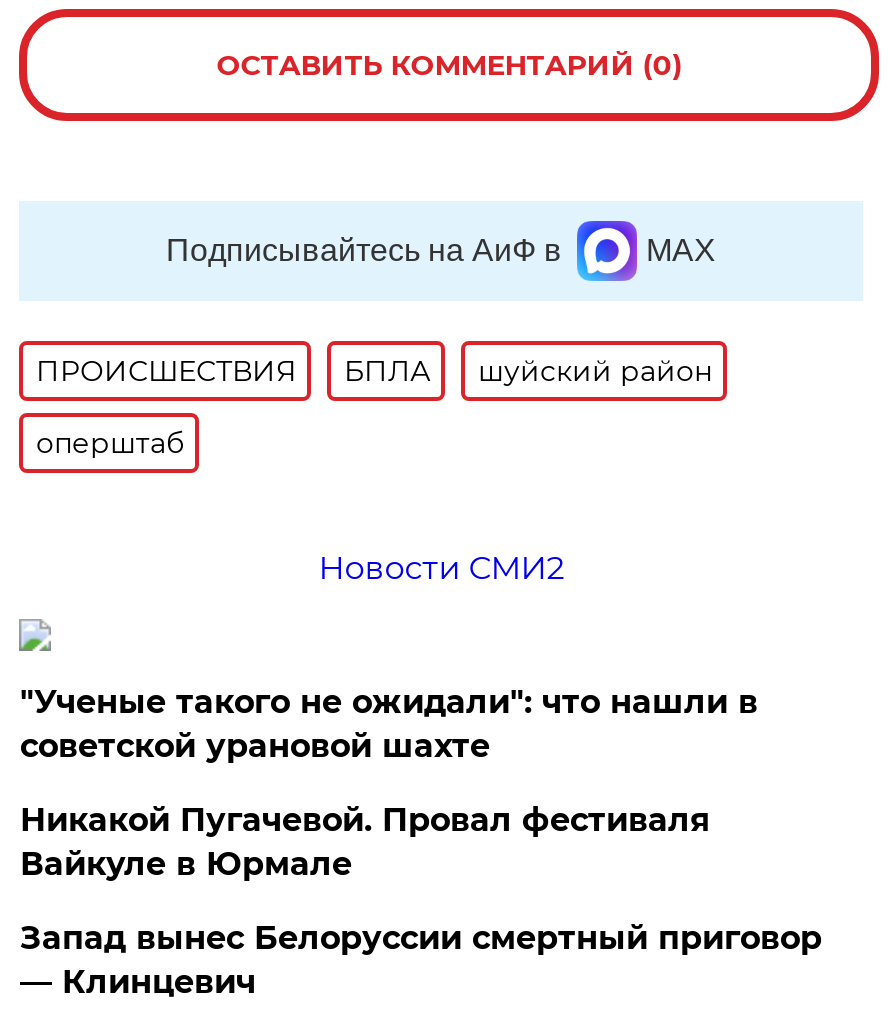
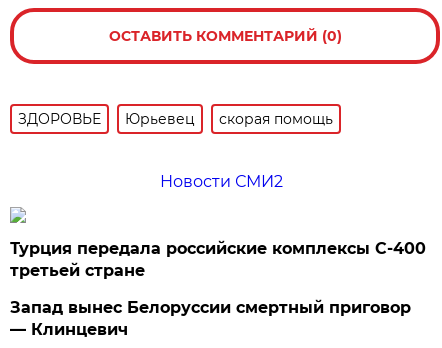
[36,233,716,461] Подписывайтесь на АиФ в | MAX | ПРОИСШЕСТВИЯ | БПЛА | шуйский район | оперштаб -> [18,110,333,128] ЗДОРОВЬЕ | Юрьевец | скорая помощь
[20,683,758,883] "Ученые такого не ожидали": что нашли в | советской урановой шахте | Никакой Пугачевой. Провал фестиваля | Вайкуле в Юрмале -> [10,239,426,280] Турция передала российские комплексы С-400 | третьей стране

